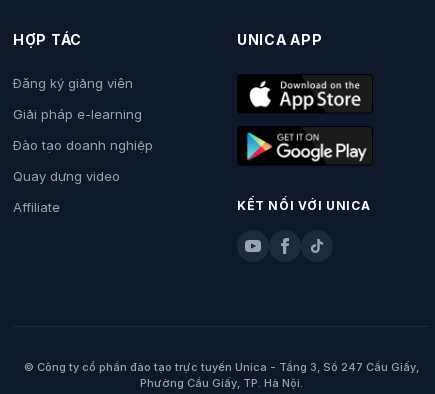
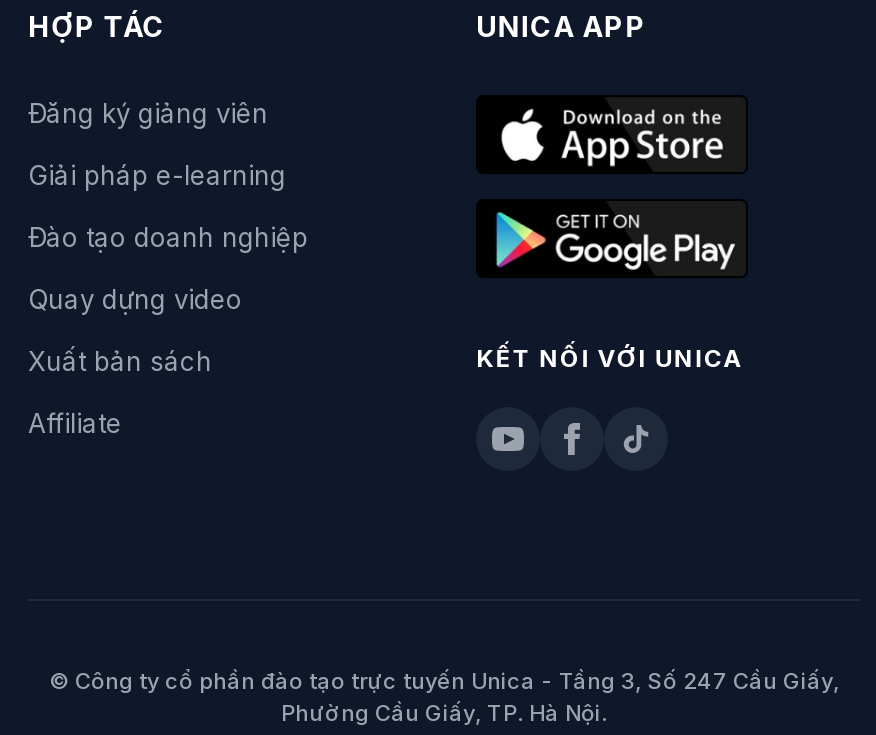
moved [13,199,60,215] -> [28,407,122,439]: Affiliate
none -> [28,345,212,377] Xuất bản sách

